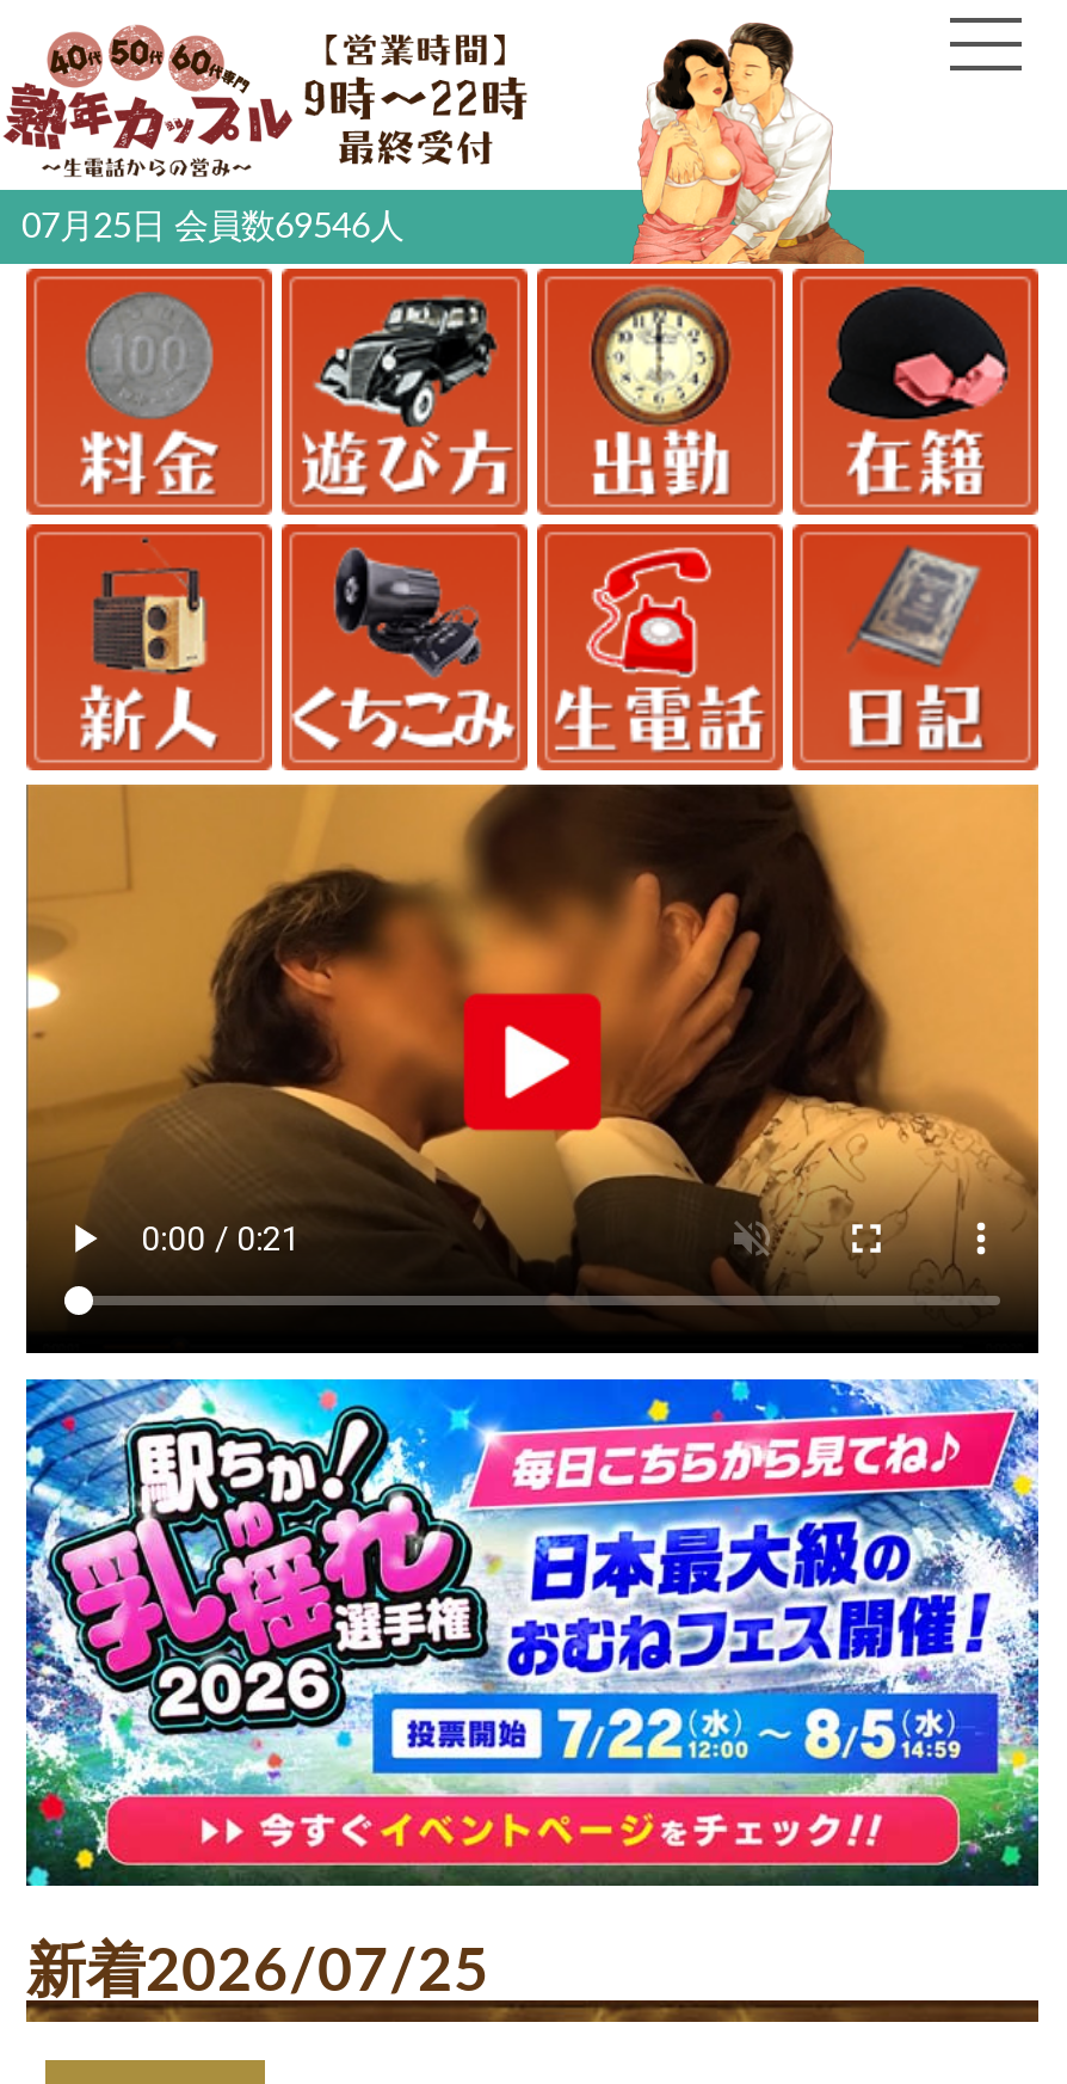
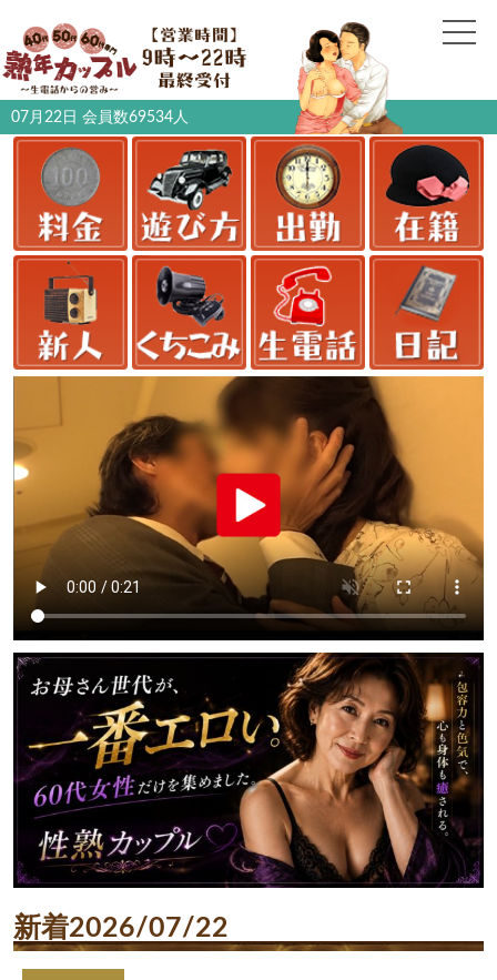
[21,208,403,244] 07月25日 会員数69546人 -> [11,108,189,125] 07月22日 会員数69534人
[24,1377,1041,2003] [image] | 新着2026/07/25 -> [12,651,485,942] [image] | 新着2026/07/22

